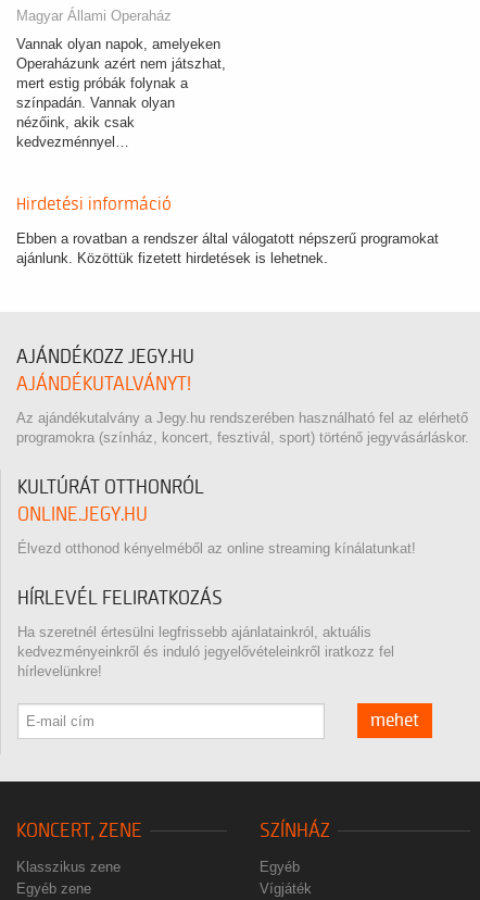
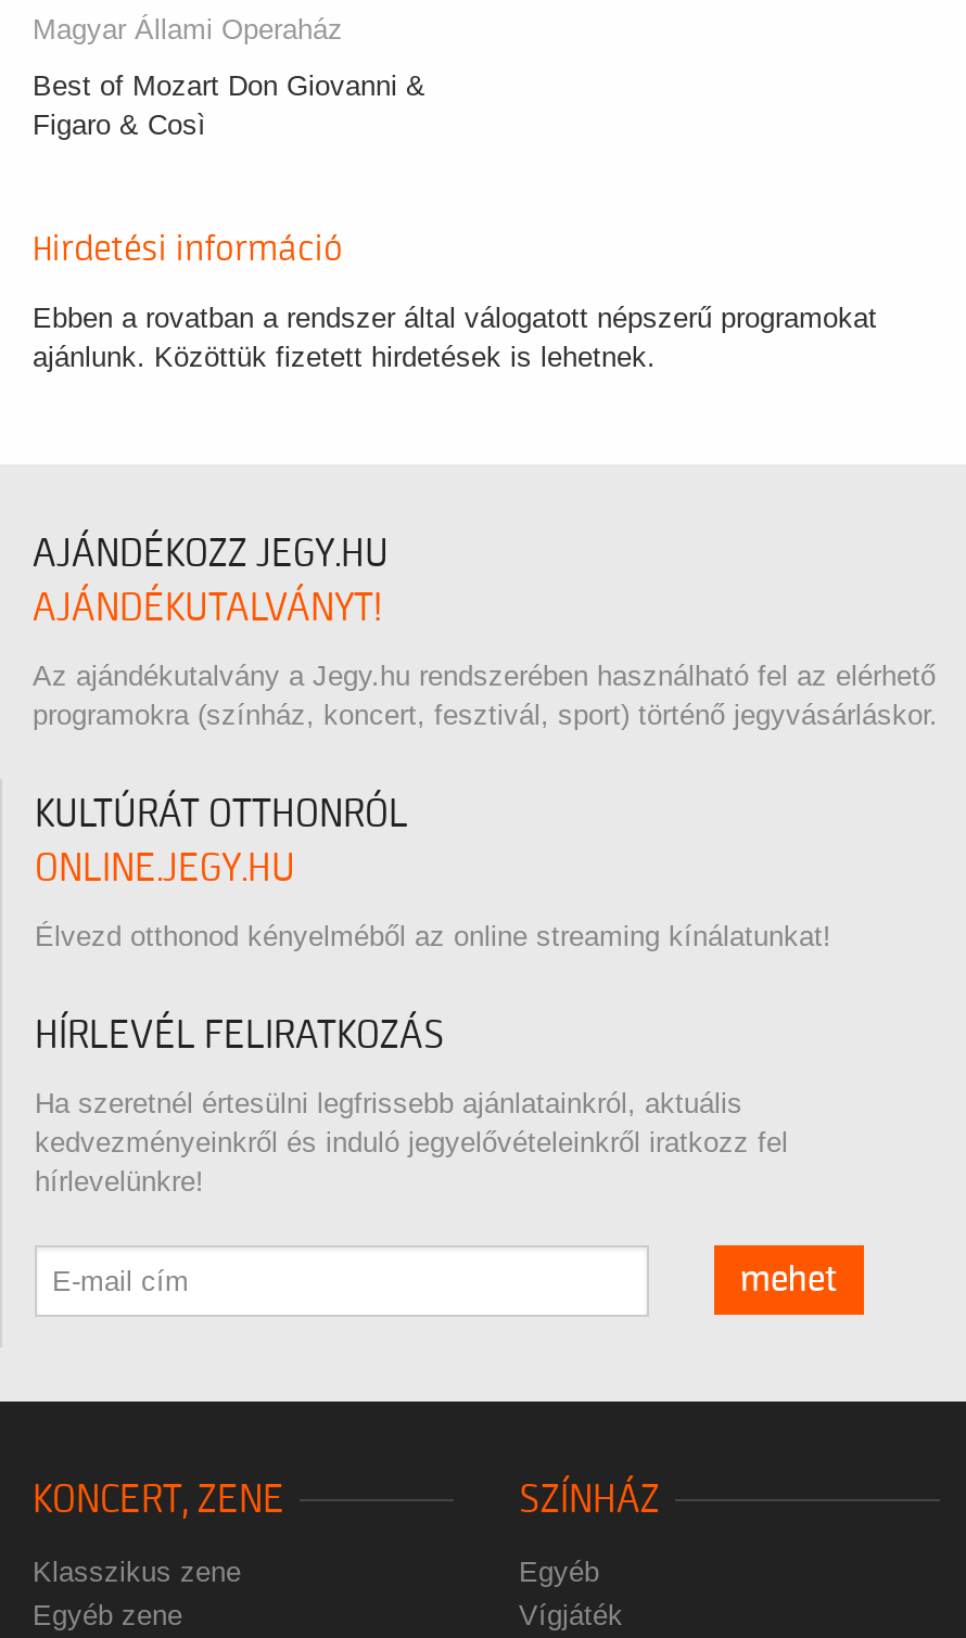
[16,36,226,150] Vannak olyan napok, amelyeken | Operaházunk azért nem játszhat, | mert estig próbák folynak a | színpadán. Vannak olyan | nézőink, akik csak | kedvezménnyel… -> [33,69,425,141] Best of Mozart Don Giovanni & | Figaro & Così

